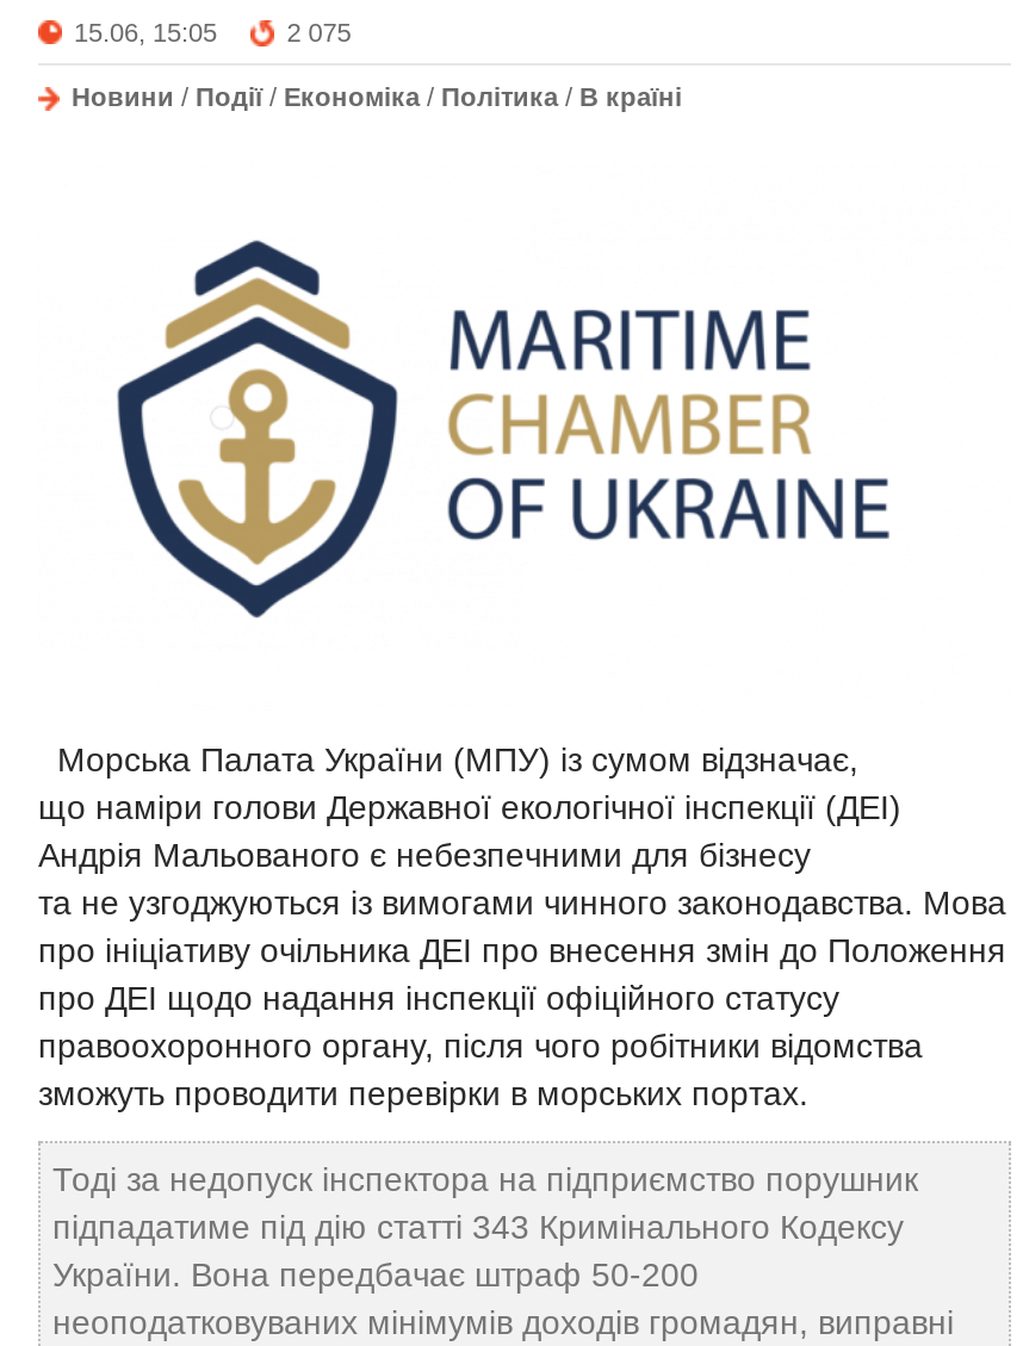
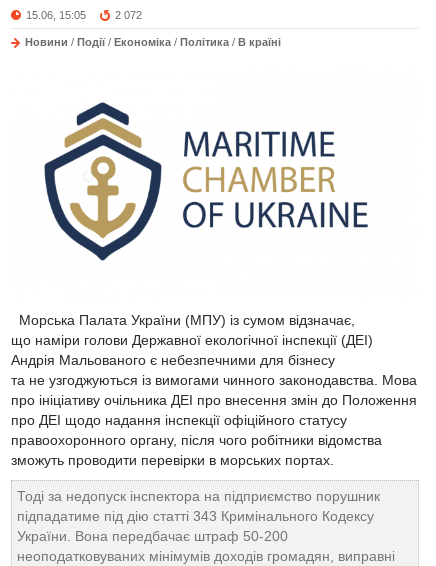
[287,18,351,46] 2 075 -> [115,9,142,21] 2 072

